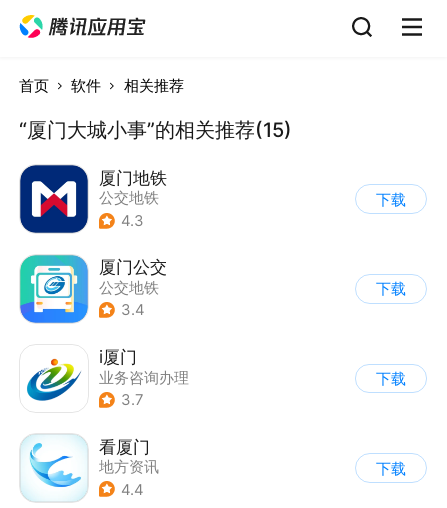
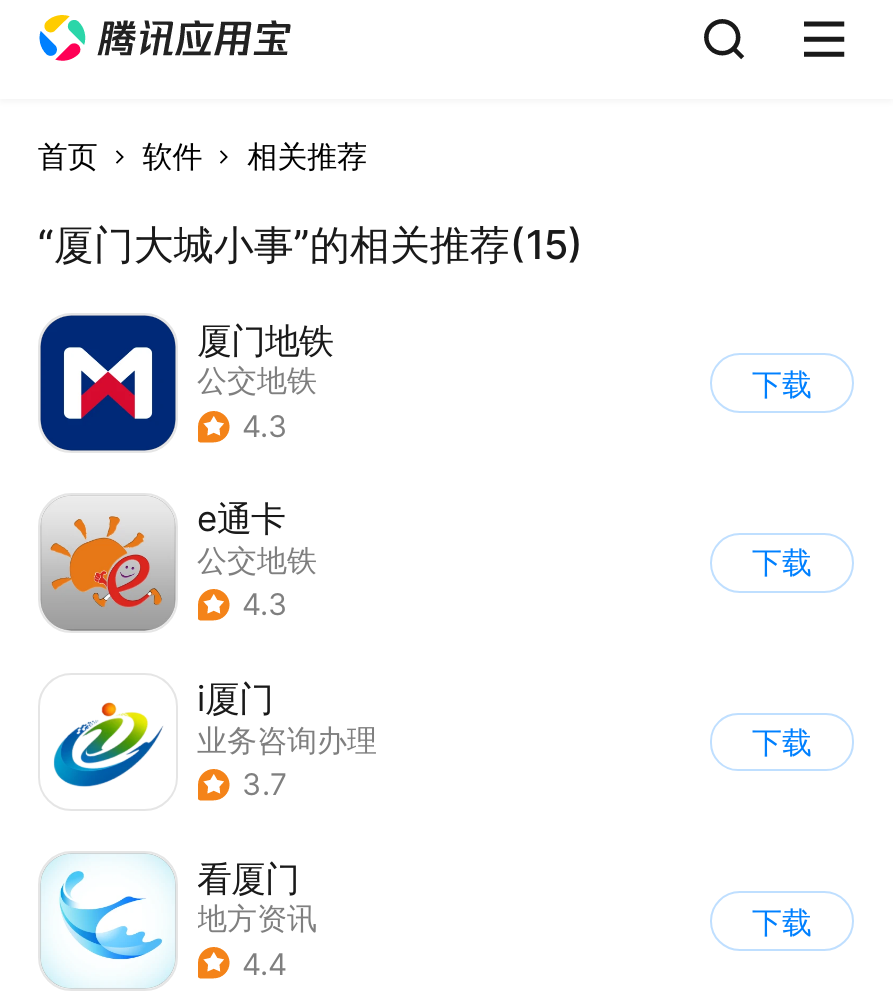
[19,254,166,324] [image] | 厦门公交 -> [40,495,285,631] [image] | e通卡
[121,301,145,319] 3.4 -> [242,588,288,624] 4.3

